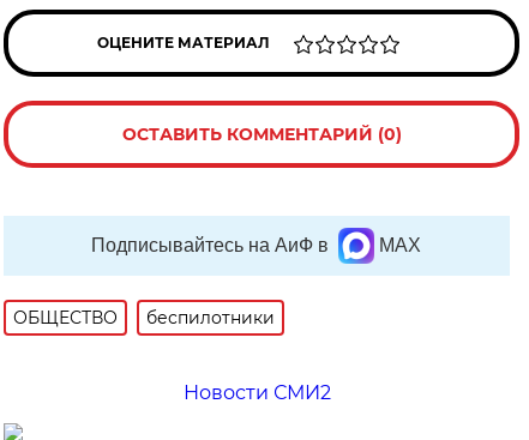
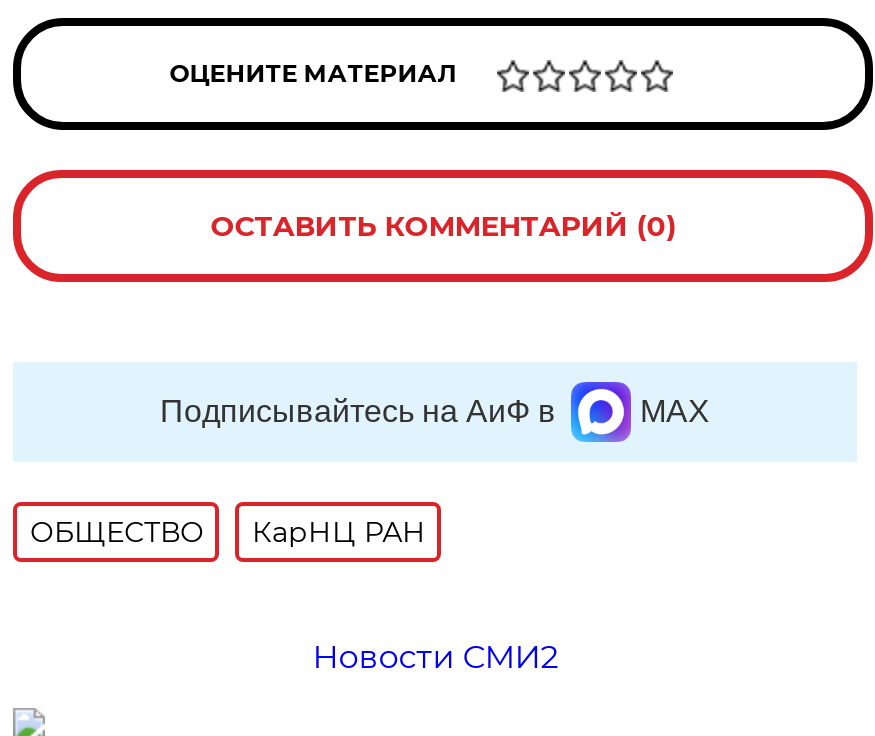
[147,307,275,328] беспилотники -> [252,514,426,550] КарНЦ РАН

